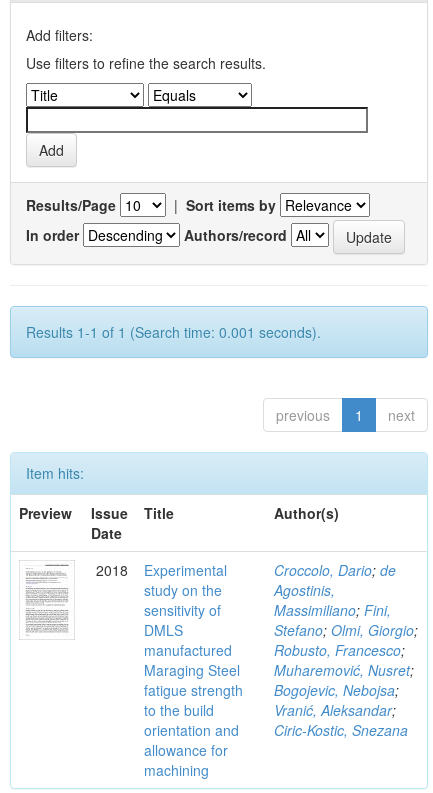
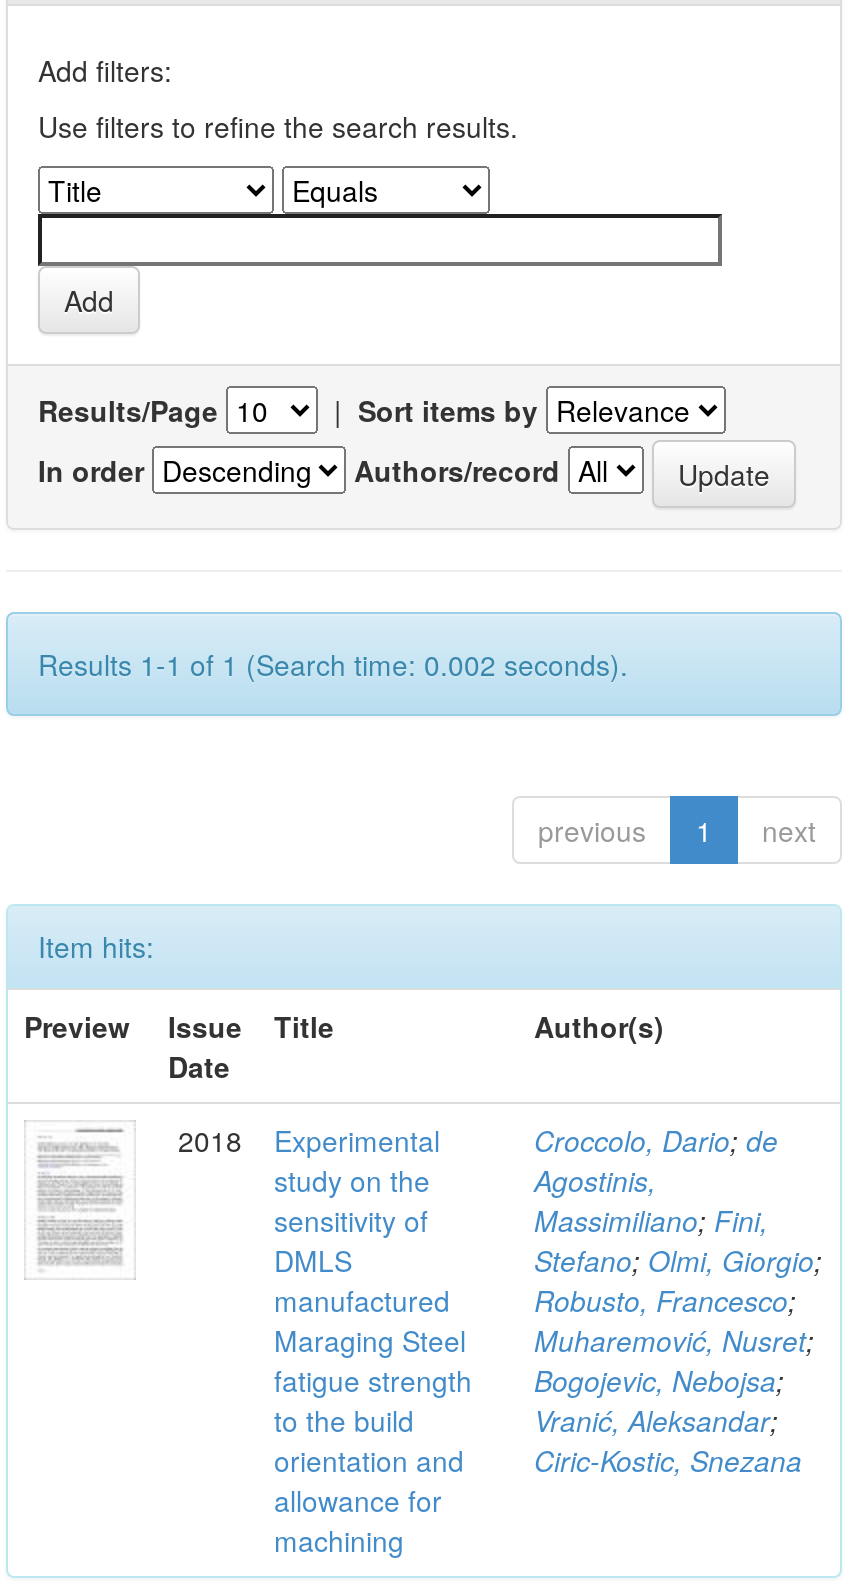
[26,322,321,342] Results 1-1 of 1 (Search time: 0.001 seconds). -> [38,644,628,684] Results 1-1 of 1 (Search time: 0.002 seconds).

